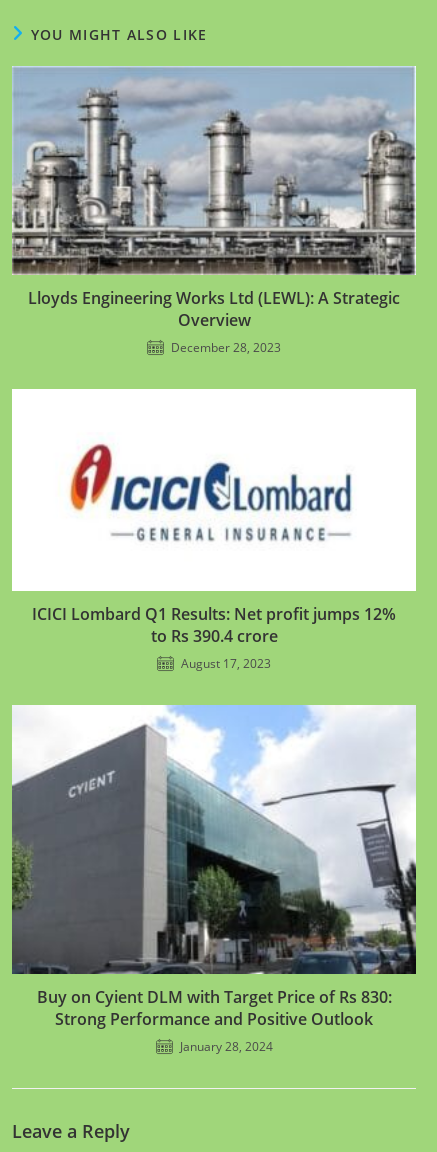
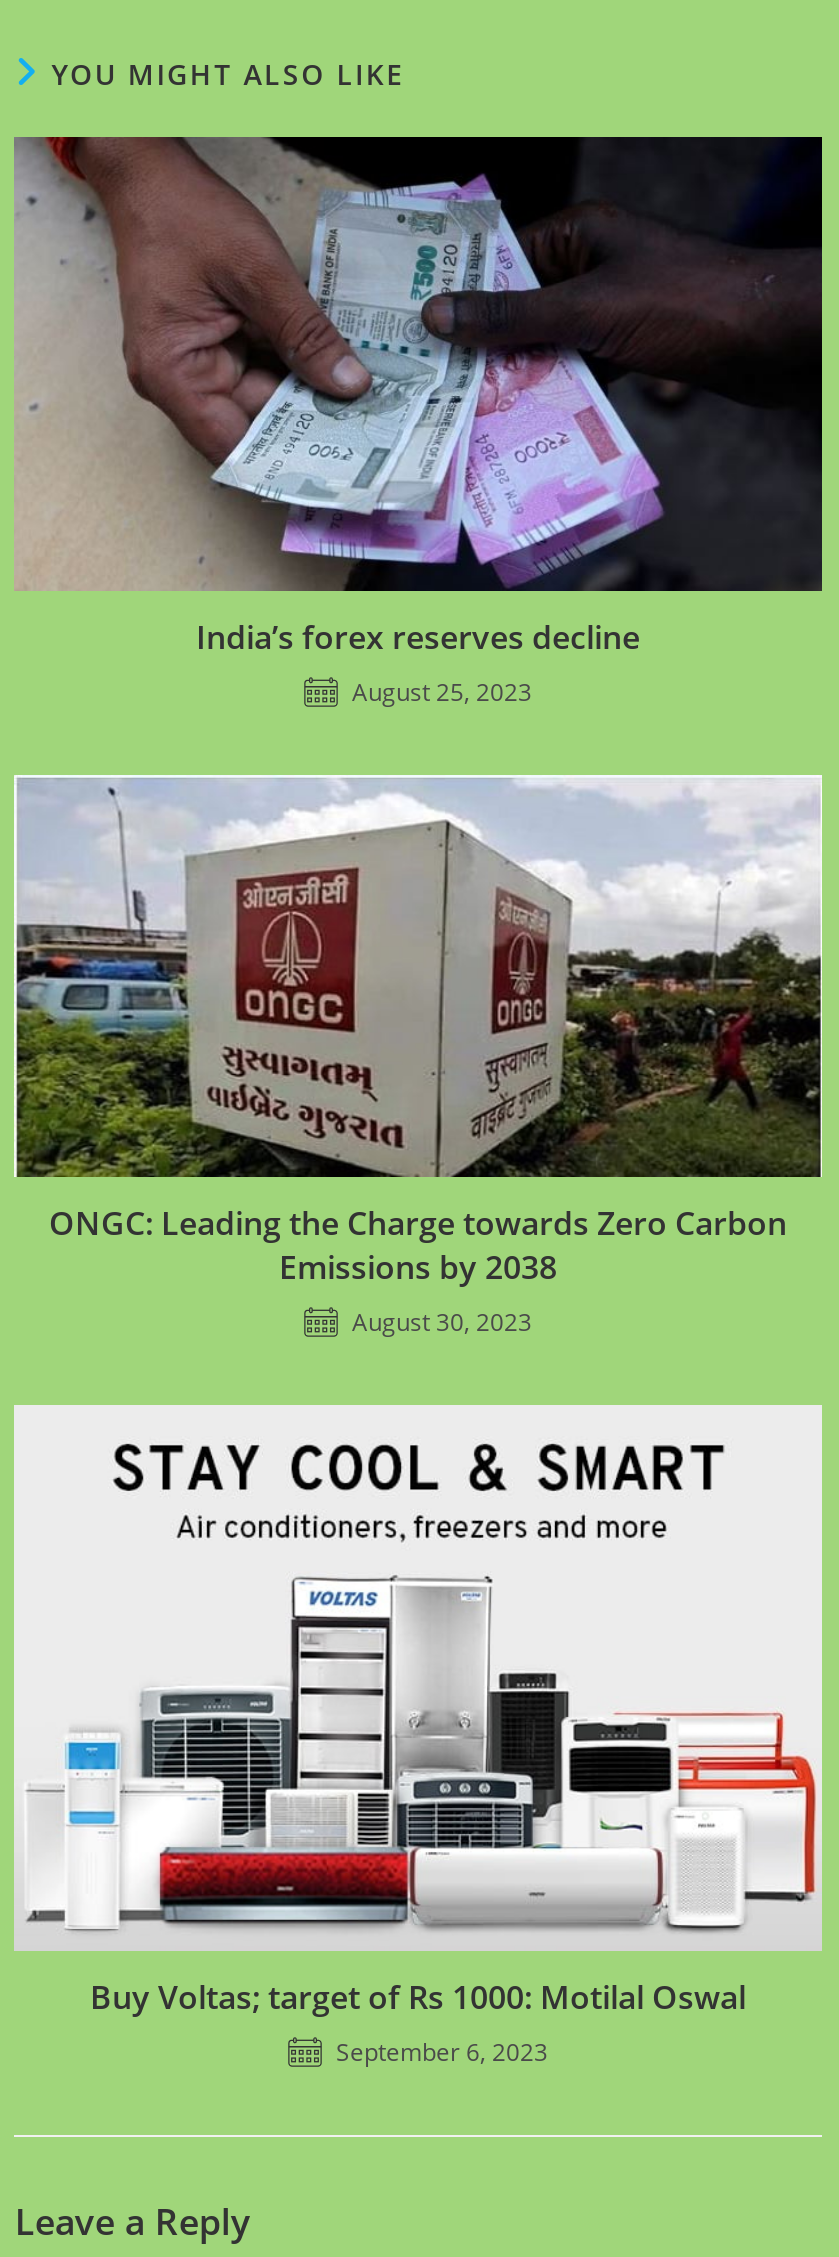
[12,65,417,356] [image] | Lloyds Engineering Works Ltd (LEWL): A Strategic | Overview | December 28, 2023 -> [14,135,824,708] [image] | India’s forex reserves decline | August 25, 2023
[12,388,417,672] [image] | ICICI Lombard Q1 Results: Net profit jumps 12% | to Rs 390.4 crore | August 17, 2023 -> [14,773,822,1339] [image] | ONGC: Leading the Charge towards Zero Carbon | Emissions by 2038 | August 30, 2023
[11,704,417,1055] [image] | Buy on Cyient DLM with Target Price of Rs 830: | Strong Performance and Positive Outlook | January 28, 2024 -> [12,1403,824,2069] [image] | Buy Voltas; target of Rs 1000: Motilal Oswal | September 6, 2023

